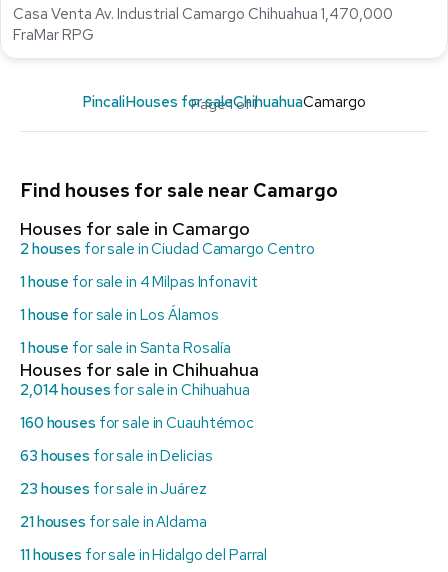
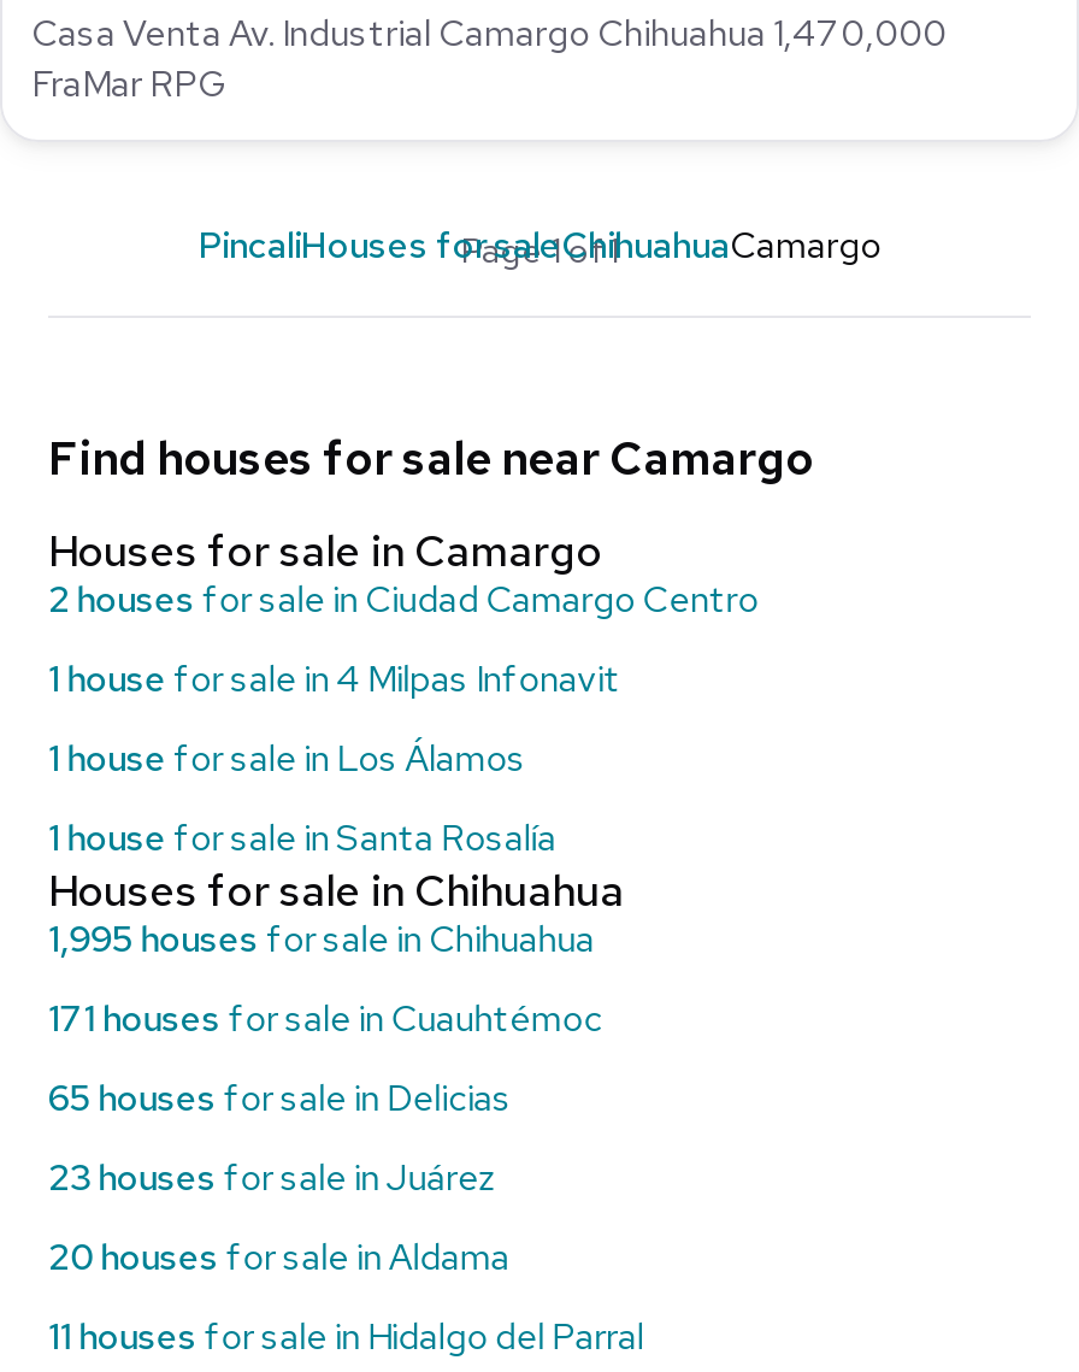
[20,380,250,400] 2,014 houses for sale in Chihuahua -> [48,916,595,964] 1,995 houses for sale in Chihuahua
[20,413,254,433] 160 houses for sale in Cuauhtémoc -> [48,995,602,1043] 171 houses for sale in Cuauhtémoc
[20,446,212,466] 63 houses for sale in Delicias -> [48,1075,512,1123] 65 houses for sale in Delicias
[20,512,207,532] 21 houses for sale in Aldama -> [48,1234,510,1282] 20 houses for sale in Aldama

